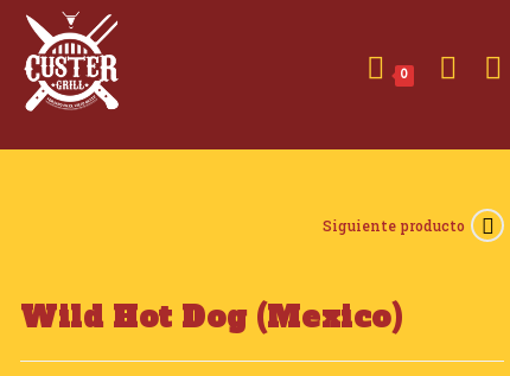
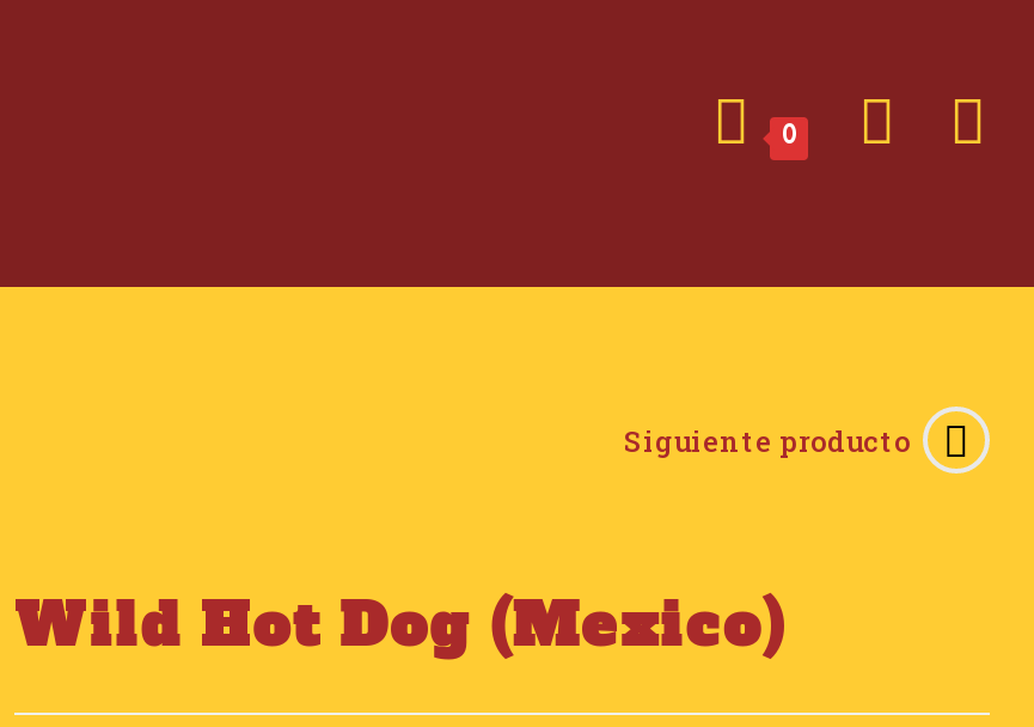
[24,11,120,113] [image] -> none

